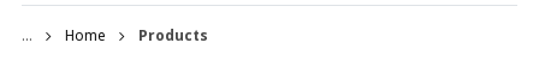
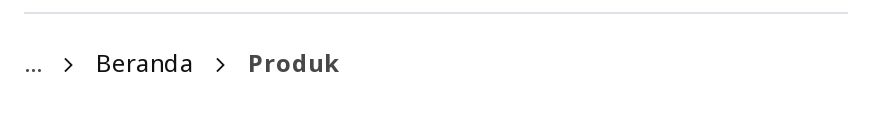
[65,25,208,45] Home | Products -> [96,46,340,80] Beranda | Produk

